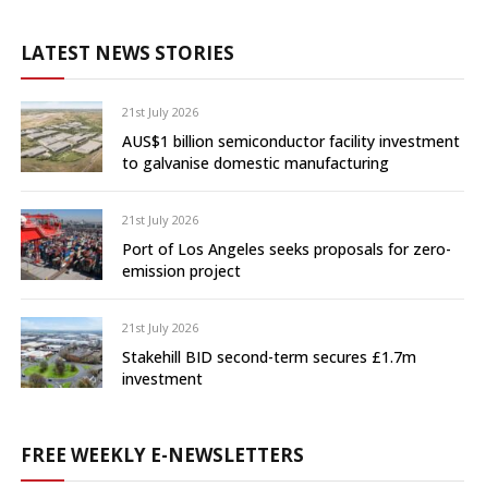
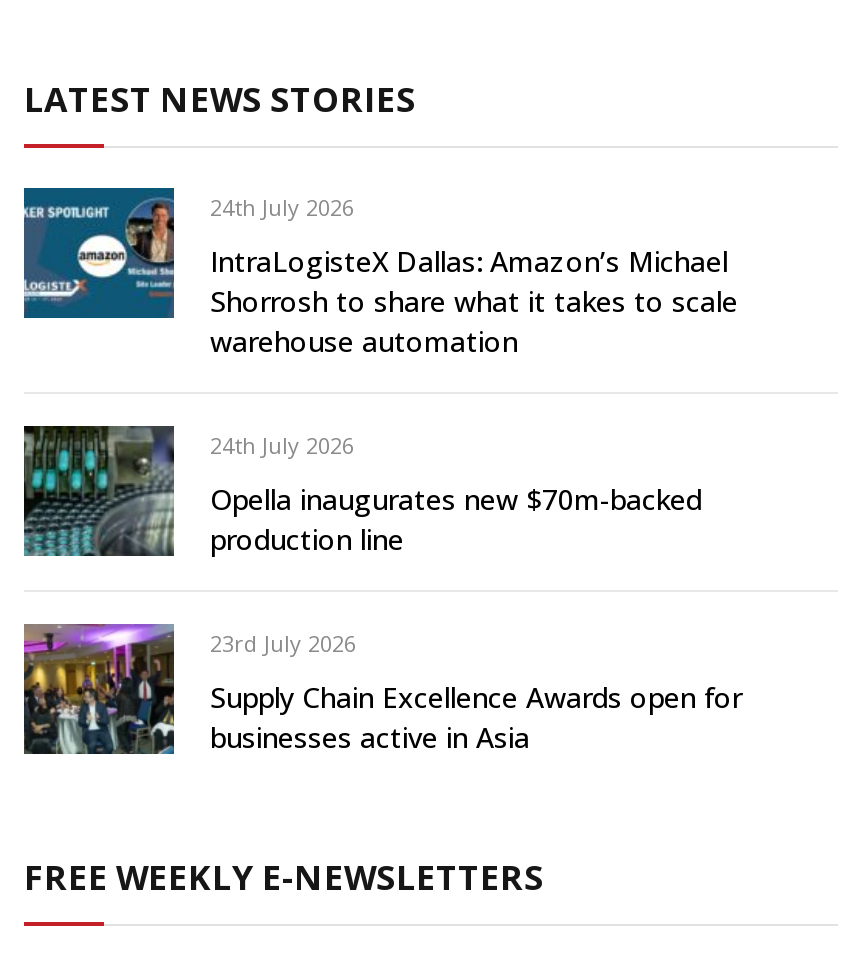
[20,101,198,173] [image] | 21st July 2026 -> [22,186,354,320] [image] | 24th July 2026
[122,130,460,173] AUS$1 billion semiconductor facility investment | to galvanise domestic manufacturing -> [210,241,738,359] IntraLogisteX Dallas: Amazon’s Michael | Shorrosh to share what it takes to scale | warehouse automation
[20,208,198,281] [image] | 21st July 2026 -> [24,424,354,556] [image] | 24th July 2026
[122,238,451,281] Port of Los Angeles seeks proposals for zero- | emission project -> [210,479,702,557] Opella inaugurates new $70m-backed | production line
[20,317,198,389] [image] | 21st July 2026 -> [22,622,356,756] [image] | 23rd July 2026
[122,346,416,389] Stakehill BID second-term secures £1.7m | investment -> [210,677,742,755] Supply Chain Excellence Awards open for | businesses active in Asia

